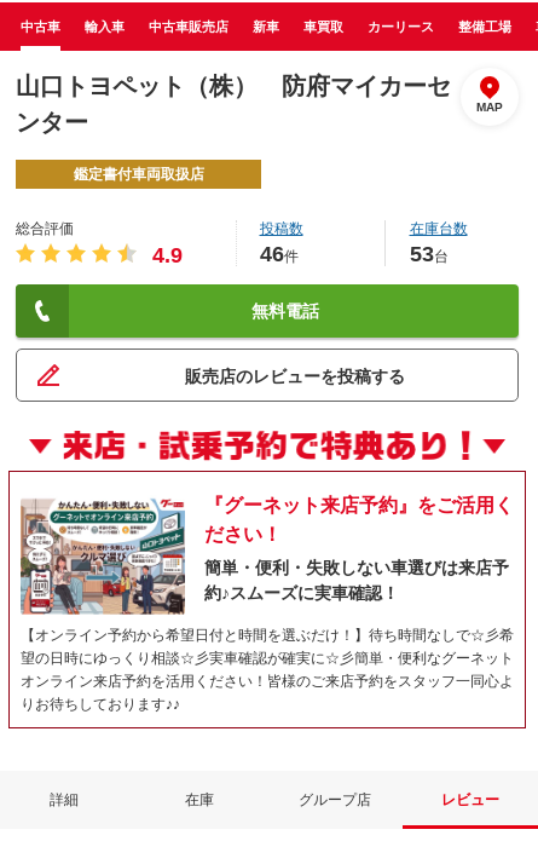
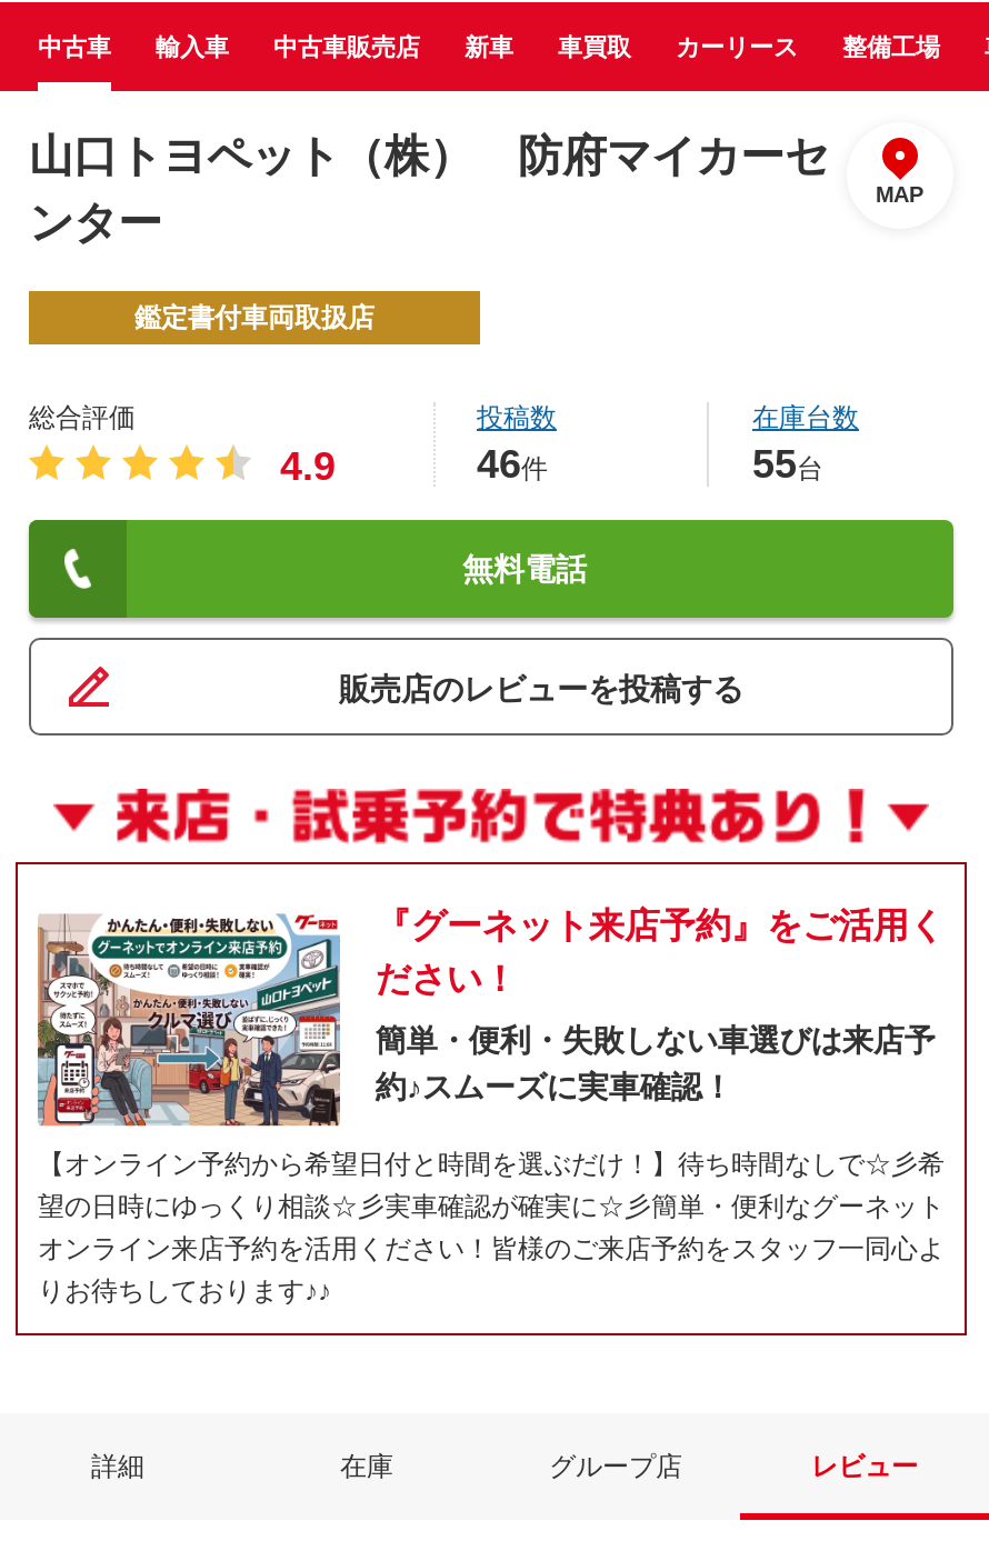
[409,242,448,266] 53台 -> [752,442,823,487] 55台

